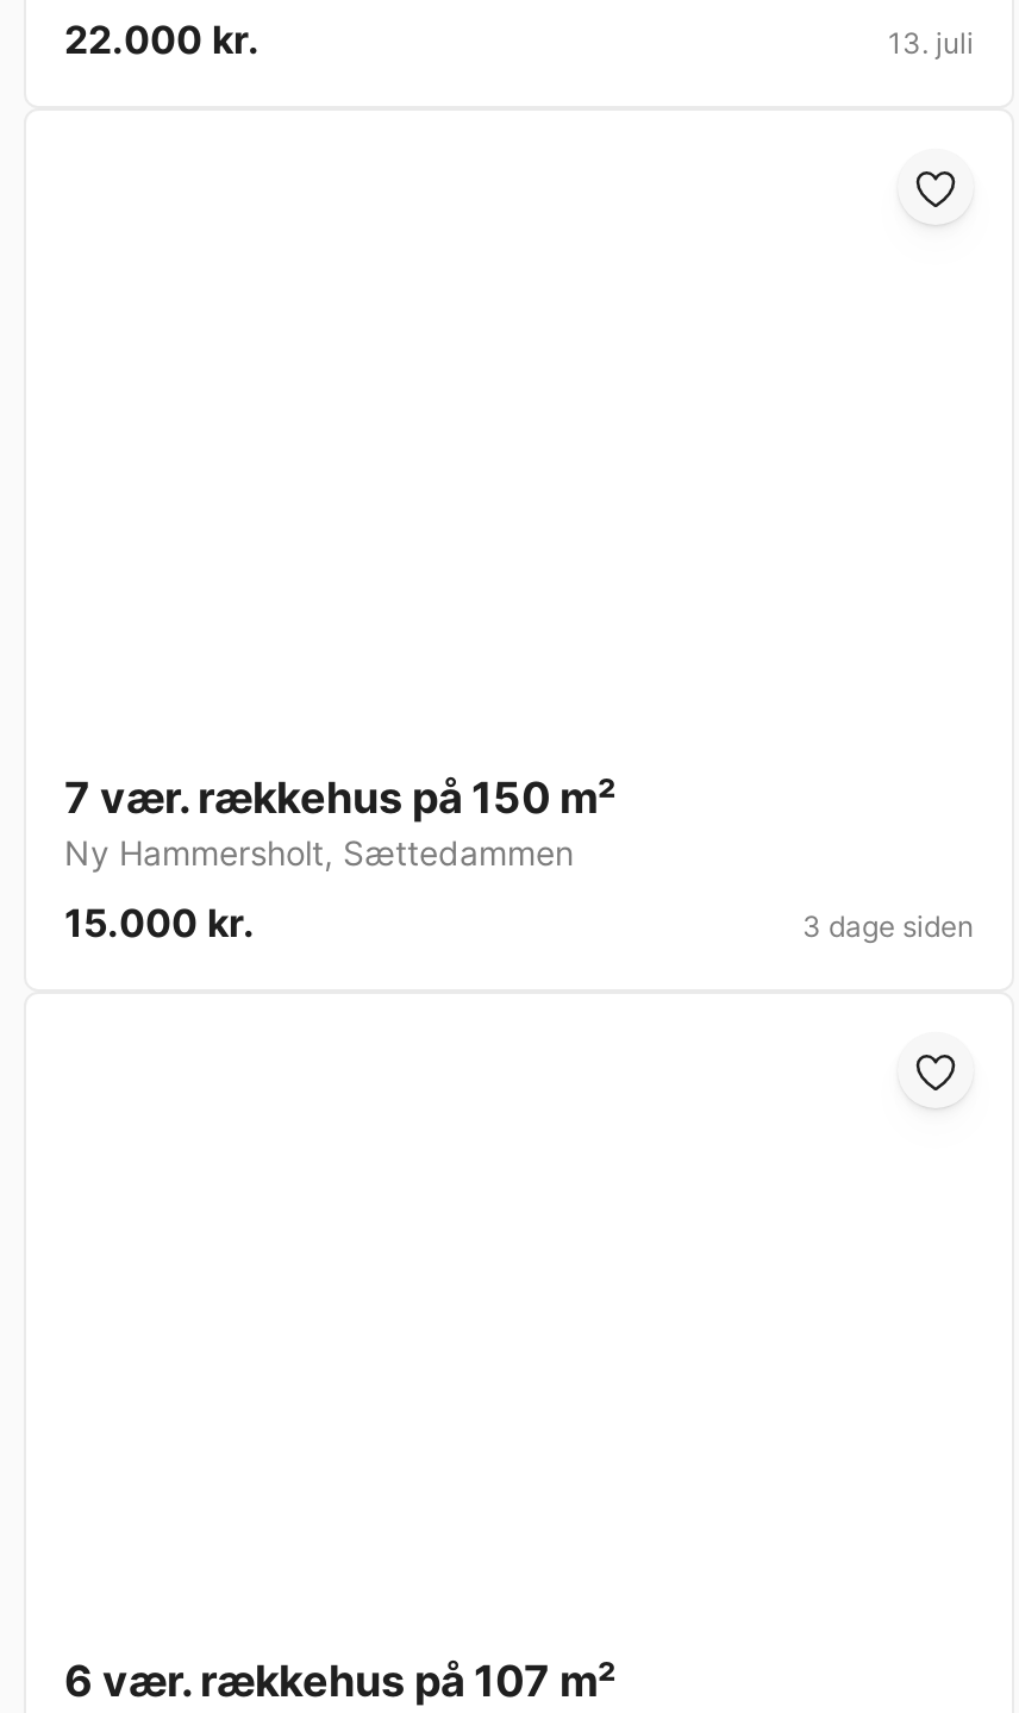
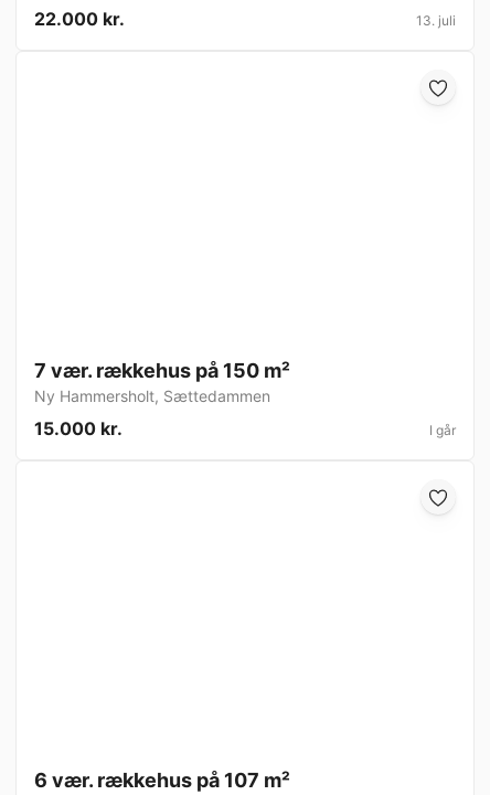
[802,909,974,945] 3 dage siden -> [429,422,456,439] I går

